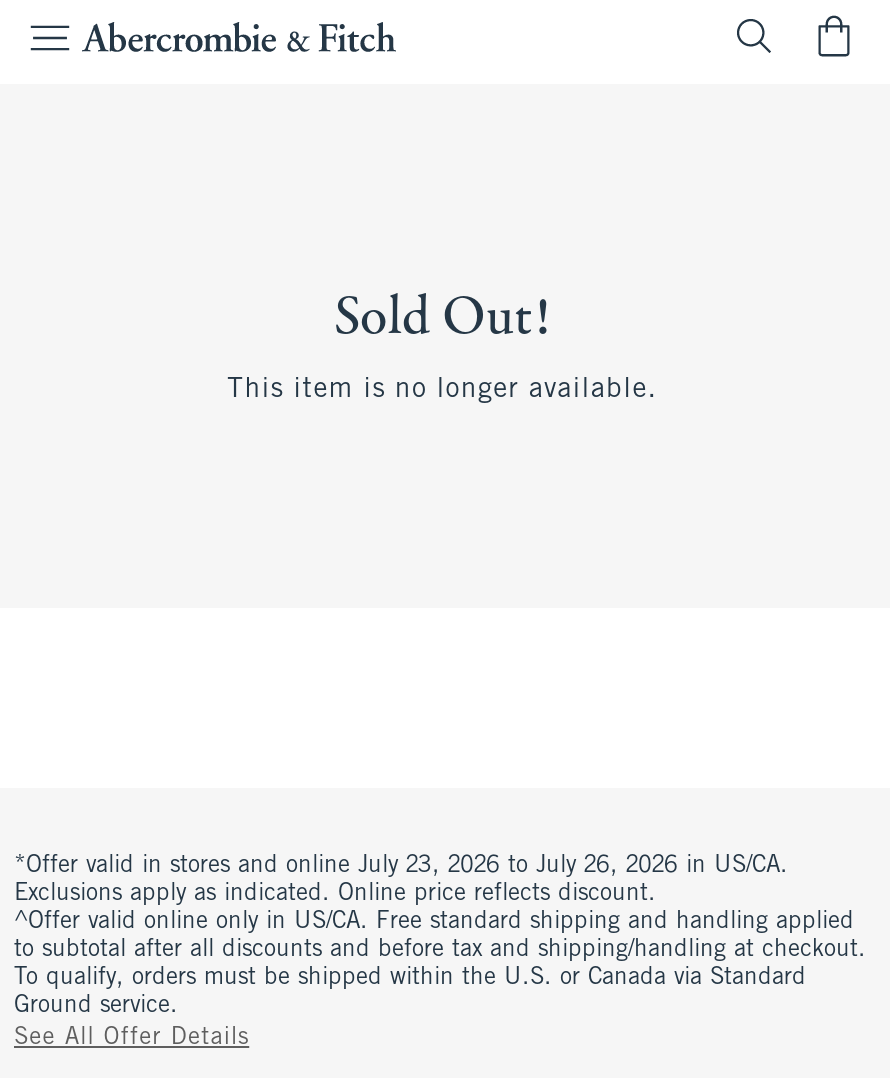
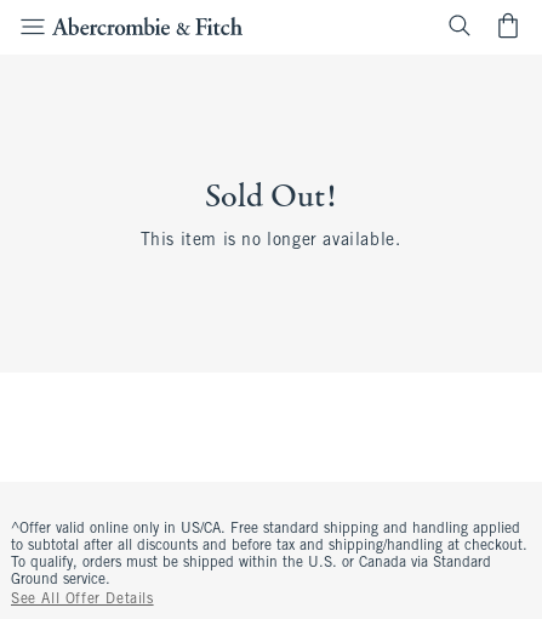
[14,854,788,906] *Offer valid in stores and online July 23, 2026 to July 26, 2026 in US/CA. | Exclusions apply as indicated. Online price reflects discount. -> none

